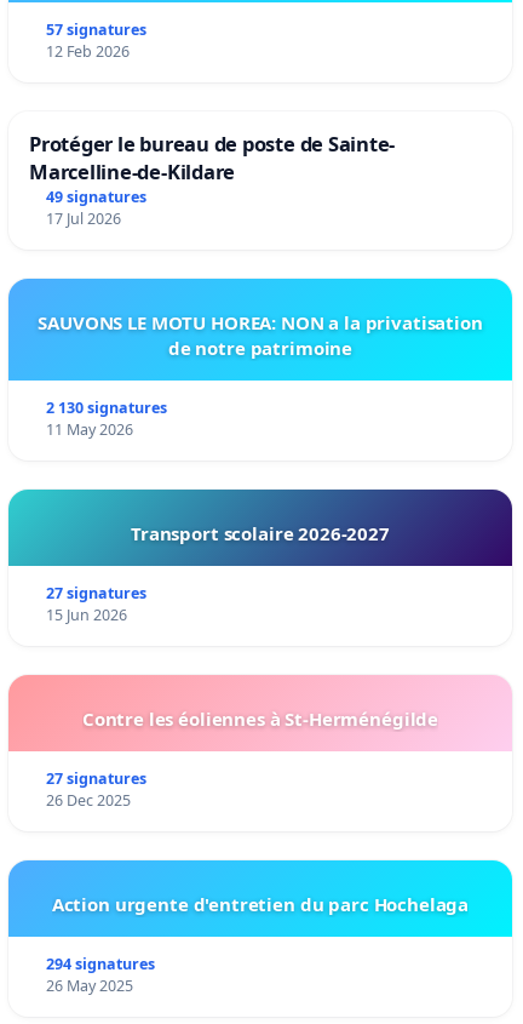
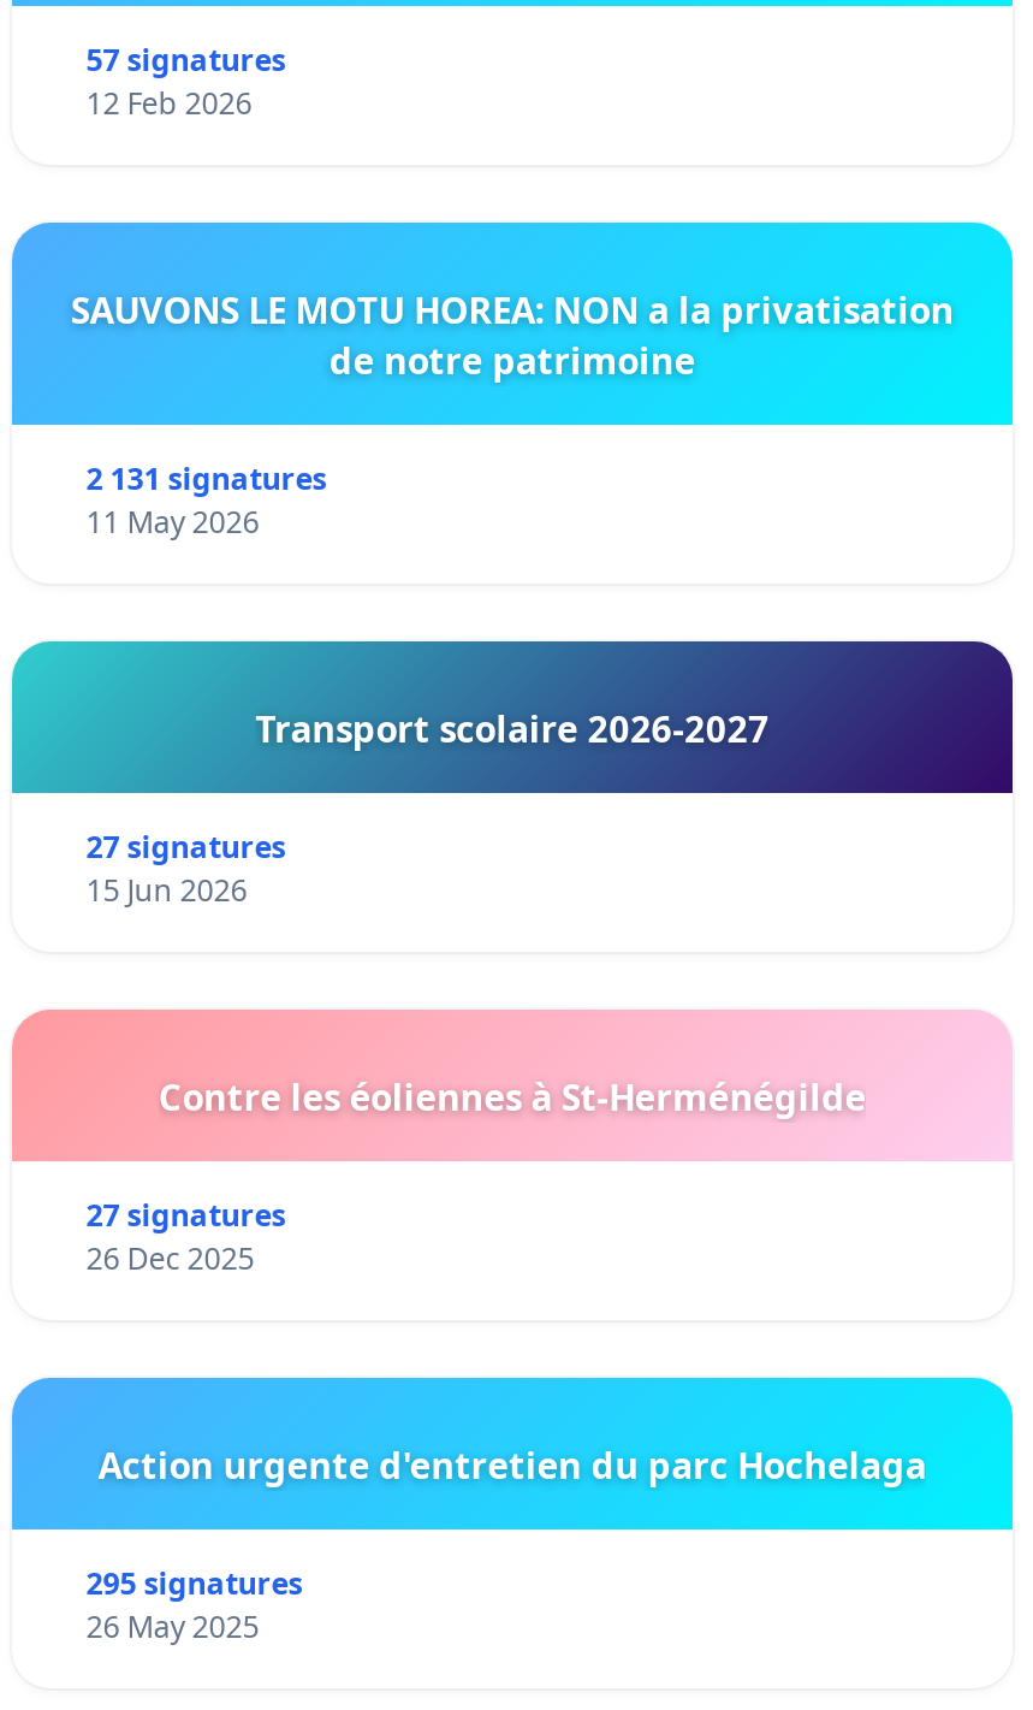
[29,130,395,229] Protéger le bureau de poste de Sainte- | Marcelline-de-Kildare | 49 signatures | 17 Jul 2026 -> none
[46,397,167,418] 2 130 signatures -> [86,459,327,500] 2 131 signatures
[46,954,155,974] 294 signatures -> [86,1563,303,1604] 295 signatures

